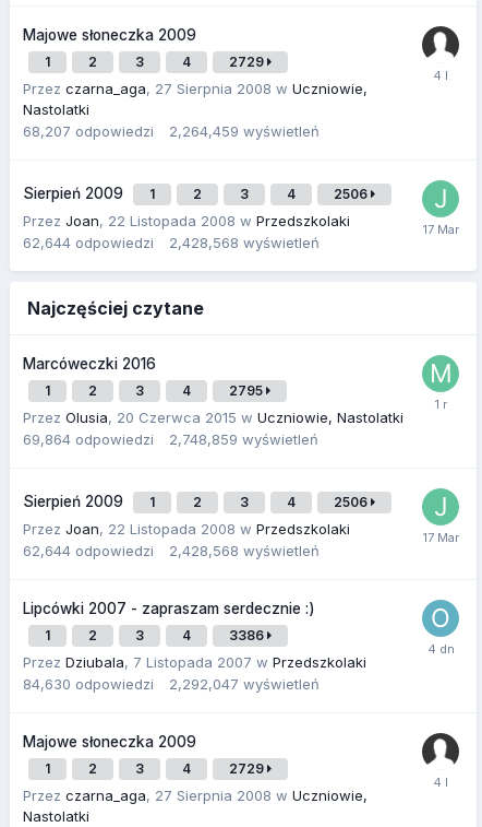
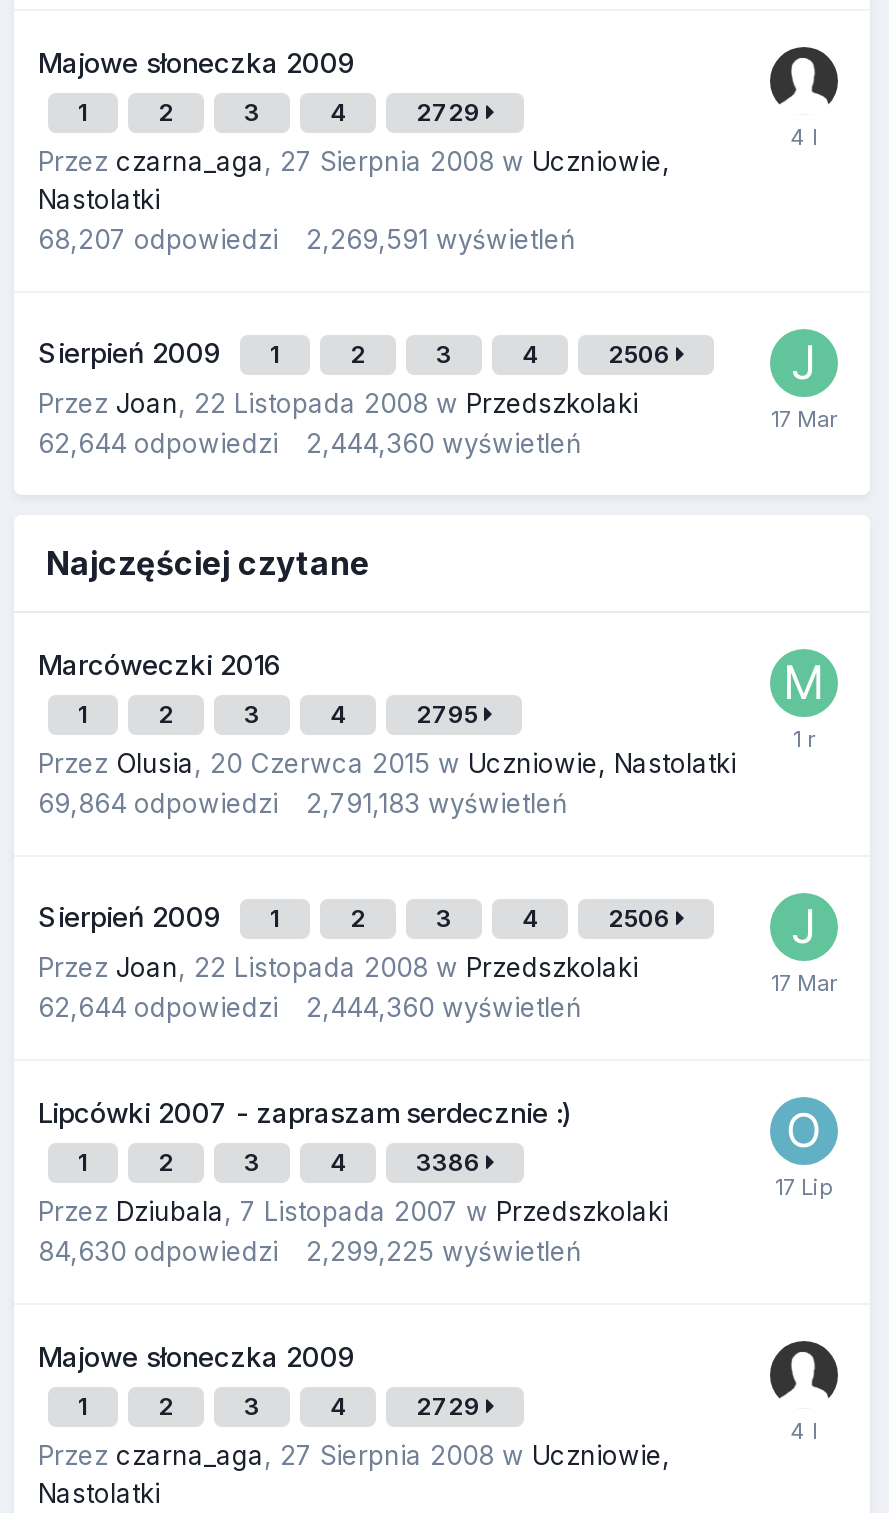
[23,123,320,140] 68,207 odpowiedzi 2,264,459 wyświetleń -> [38,224,576,256] 68,207 odpowiedzi 2,269,591 wyświetleń
[23,234,320,252] 62,644 odpowiedzi 2,428,568 wyświetleń -> [38,428,582,460] 62,644 odpowiedzi 2,444,360 wyświetleń
[23,431,318,448] 69,864 odpowiedzi 2,748,859 wyświetleń -> [38,788,568,820] 69,864 odpowiedzi 2,791,183 wyświetleń
[23,542,320,560] 62,644 odpowiedzi 2,428,568 wyświetleń -> [38,992,582,1024] 62,644 odpowiedzi 2,444,360 wyświetleń
[23,675,320,693] 84,630 odpowiedzi 2,292,047 wyświetleń -> [38,1236,582,1268] 84,630 odpowiedzi 2,299,225 wyświetleń

